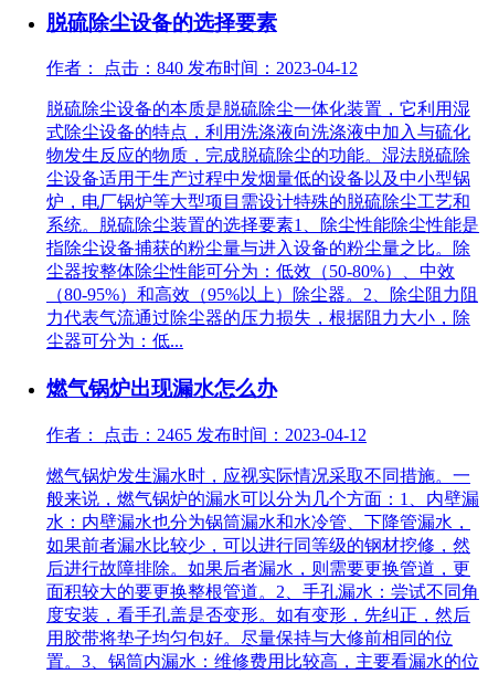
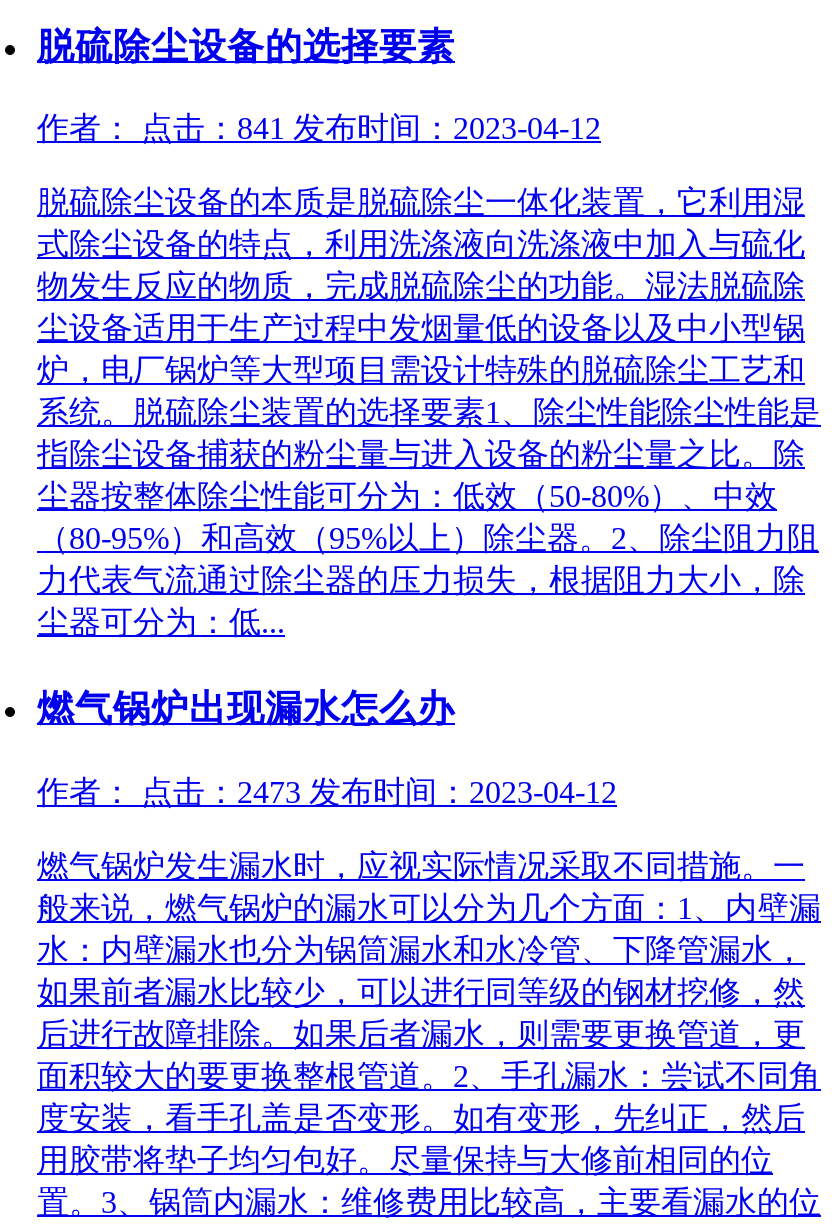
[46,59,358,78] 作者： 点击：840 发布时间：2023-04-12 -> [37,111,601,145] 作者： 点击：841 发布时间：2023-04-12
[46,425,367,444] 作者： 点击：2465 发布时间：2023-04-12 -> [37,774,617,808] 作者： 点击：2473 发布时间：2023-04-12

